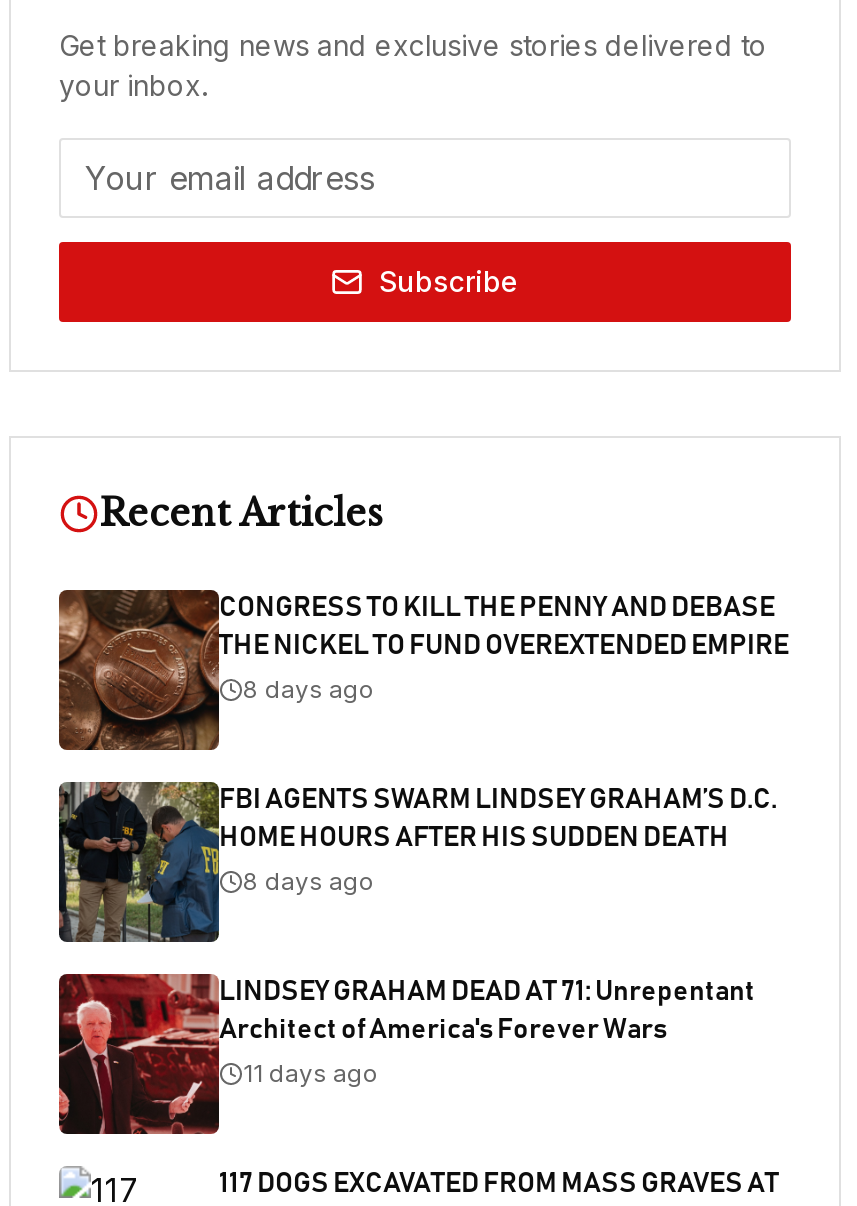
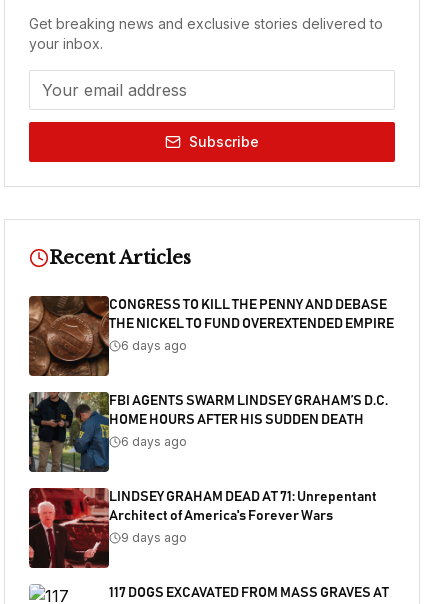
[243,674,375,704] 8 days ago -> [121,338,187,353] 6 days ago
[243,866,375,896] 8 days ago -> [121,434,187,449] 6 days ago
[243,1058,379,1088] 11 days ago -> [121,530,187,545] 9 days ago

